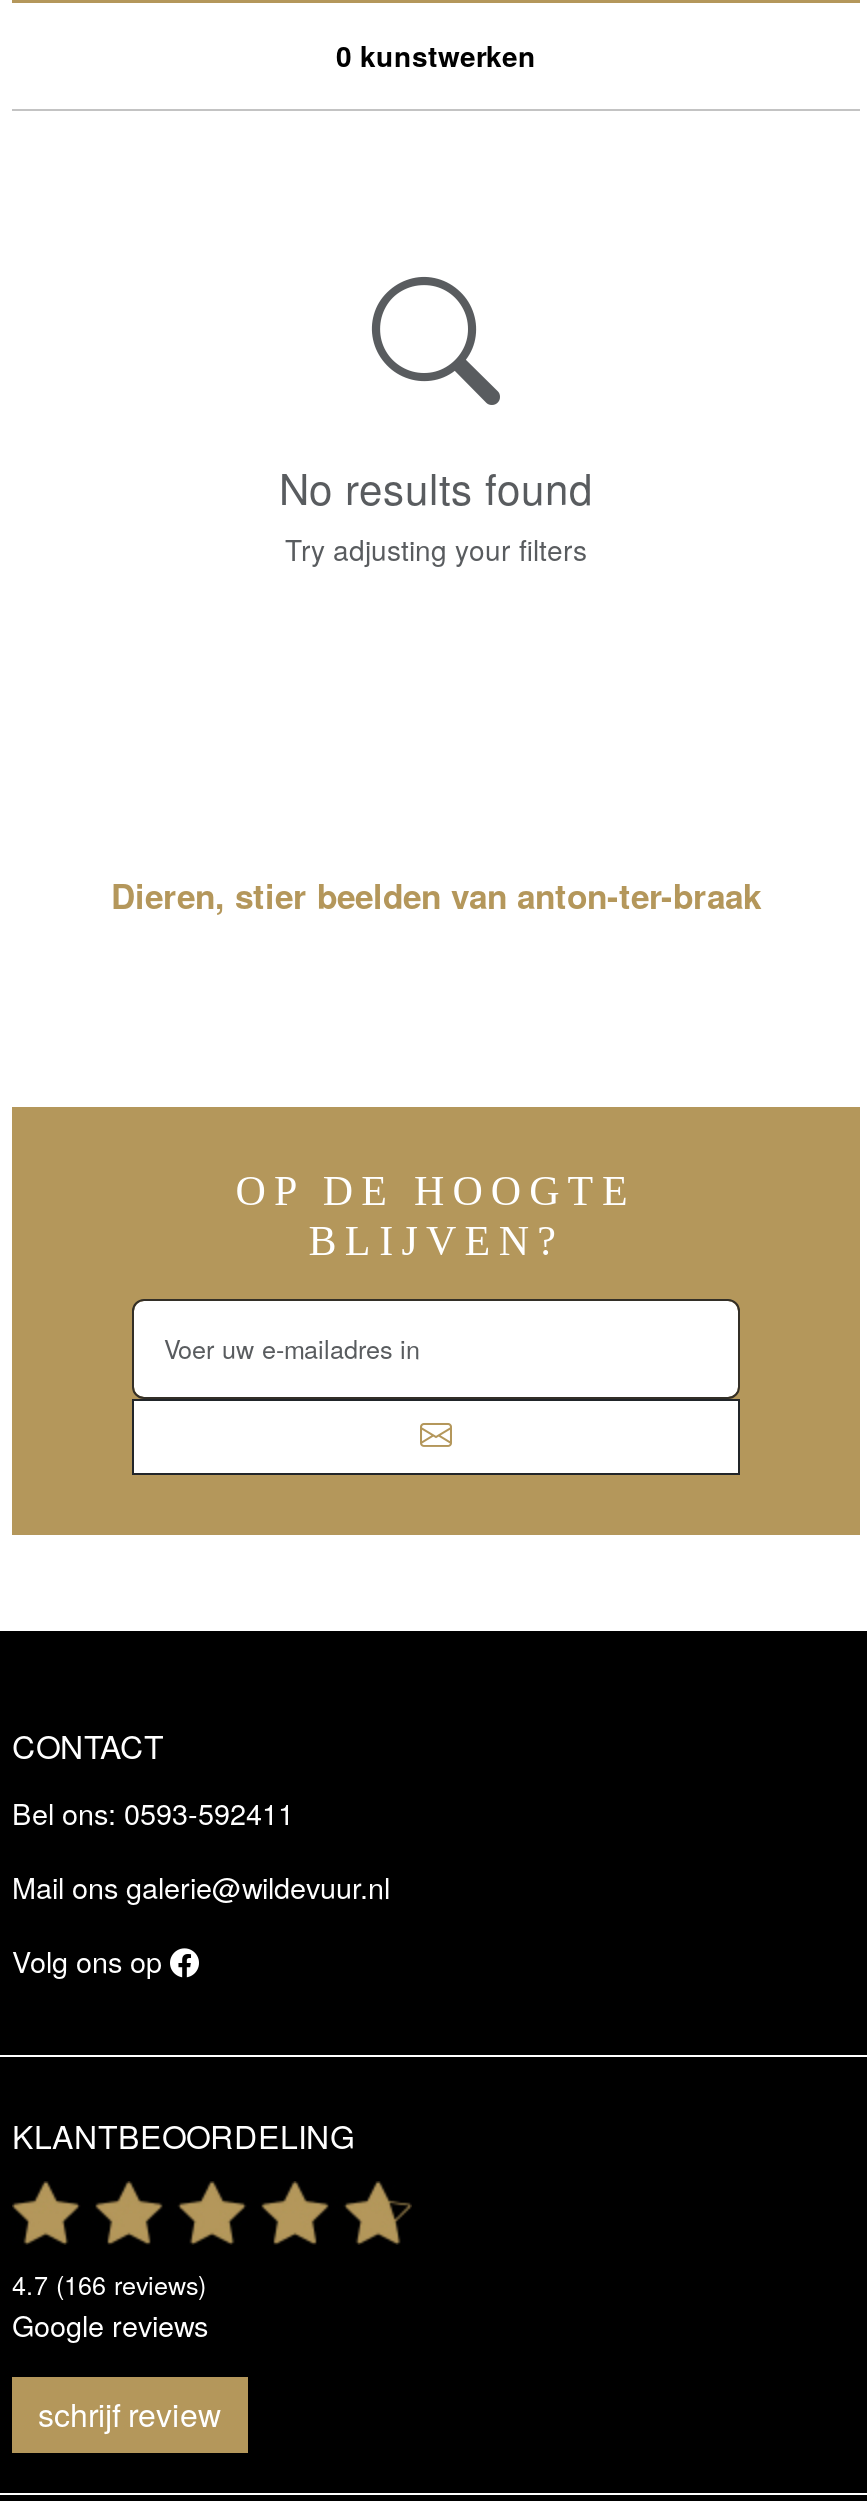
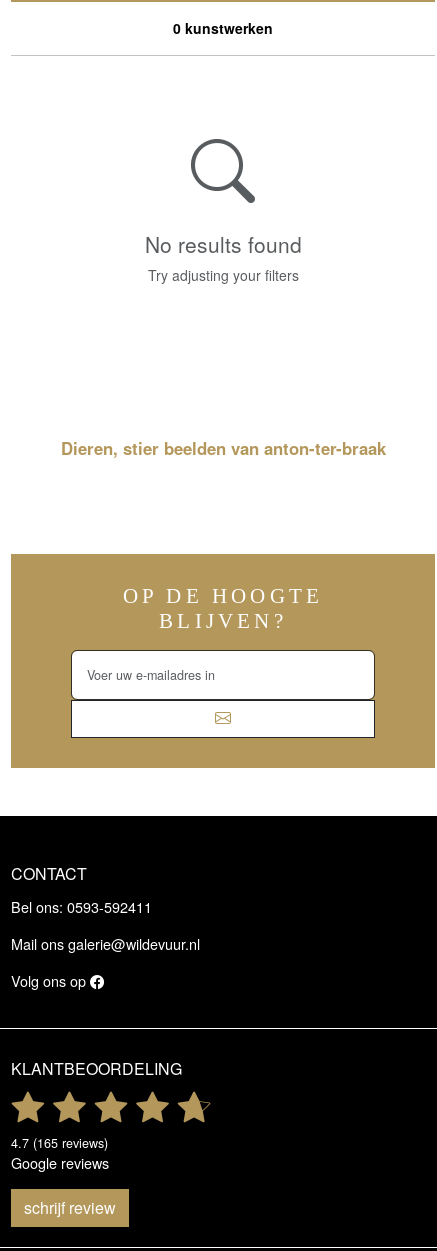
[12,2267,206,2303] 4.7 (166 reviews) -> [11,1134,108,1152] 4.7 (165 reviews)

